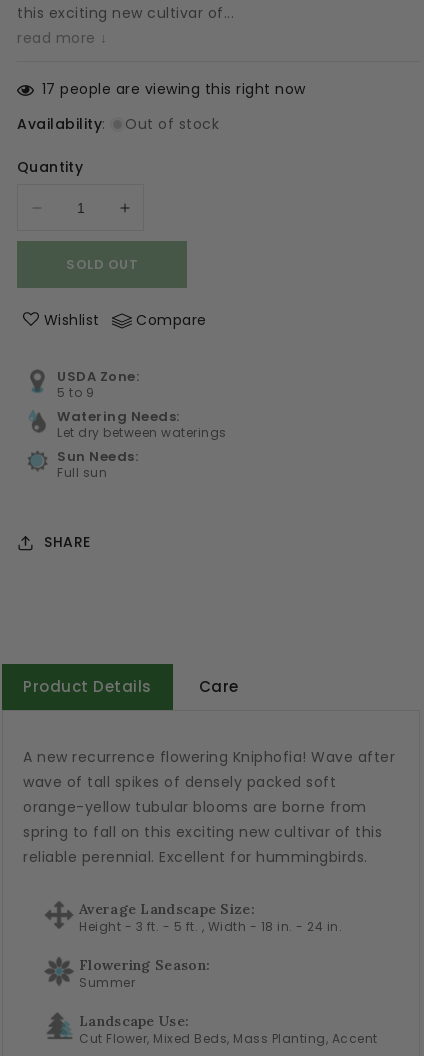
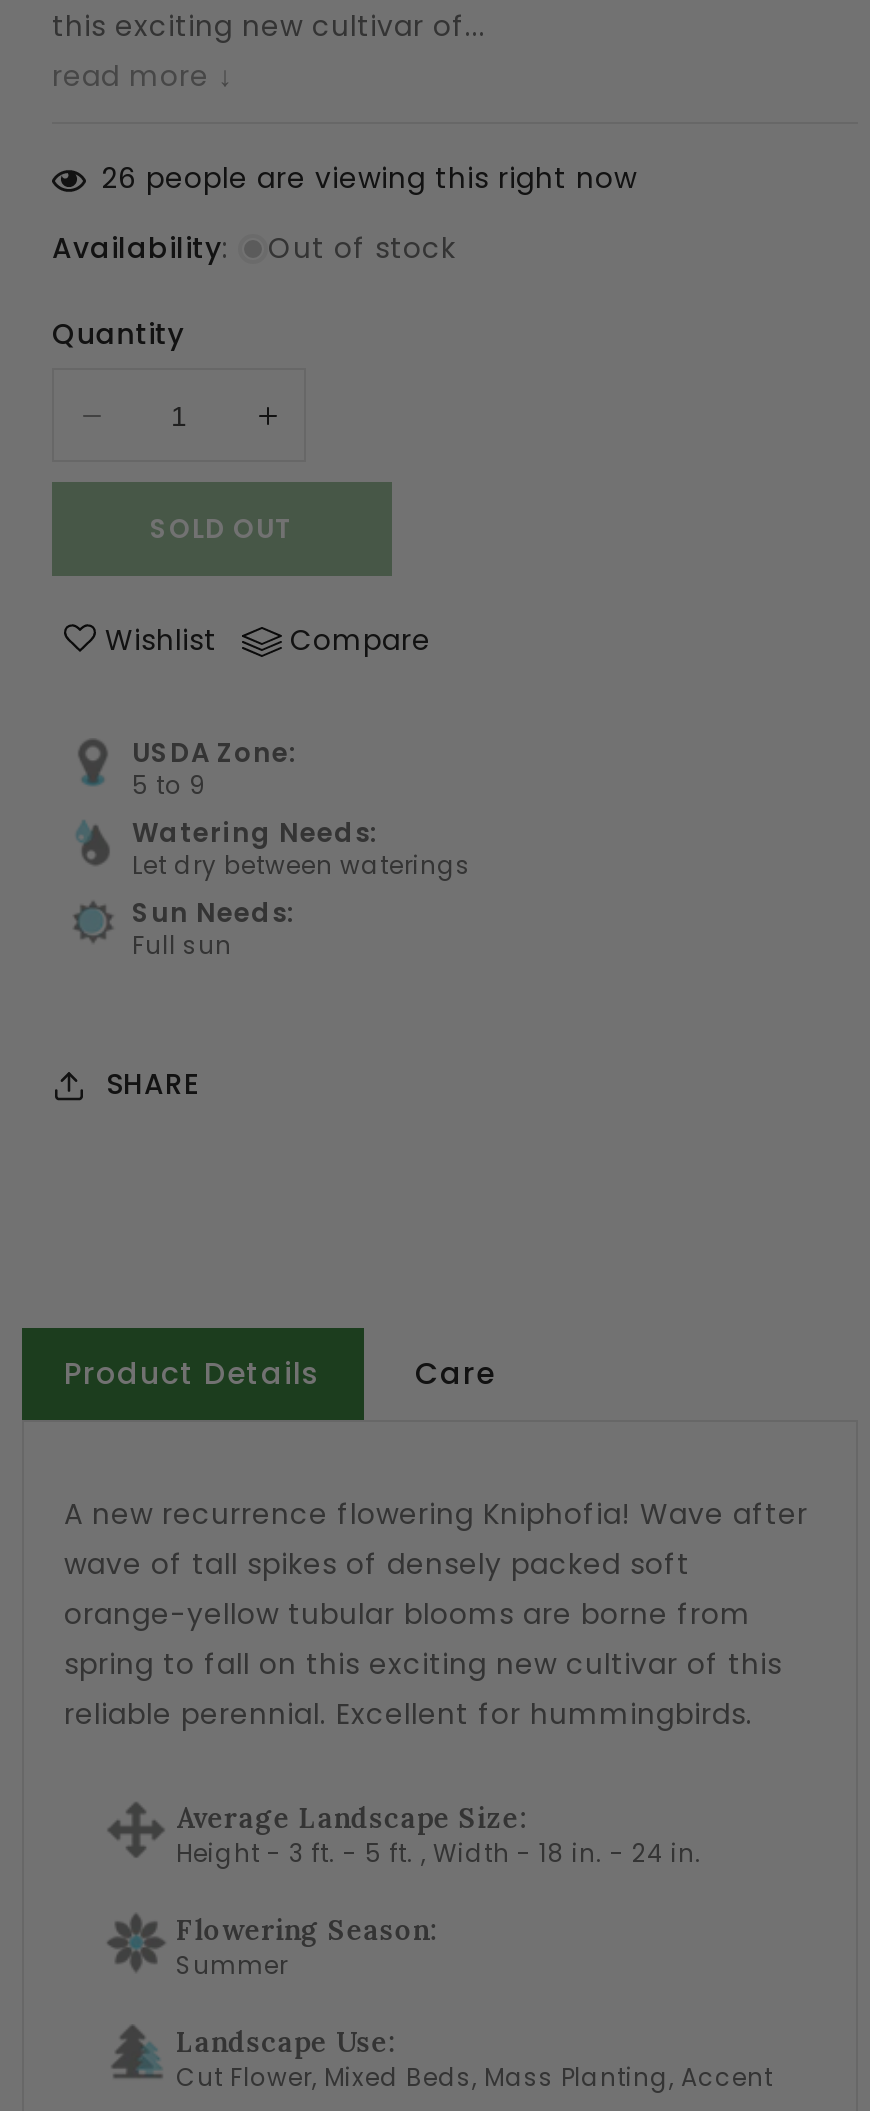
[41,79,305,99] 17 people are viewing this right now -> [101,158,637,198] 26 people are viewing this right now

